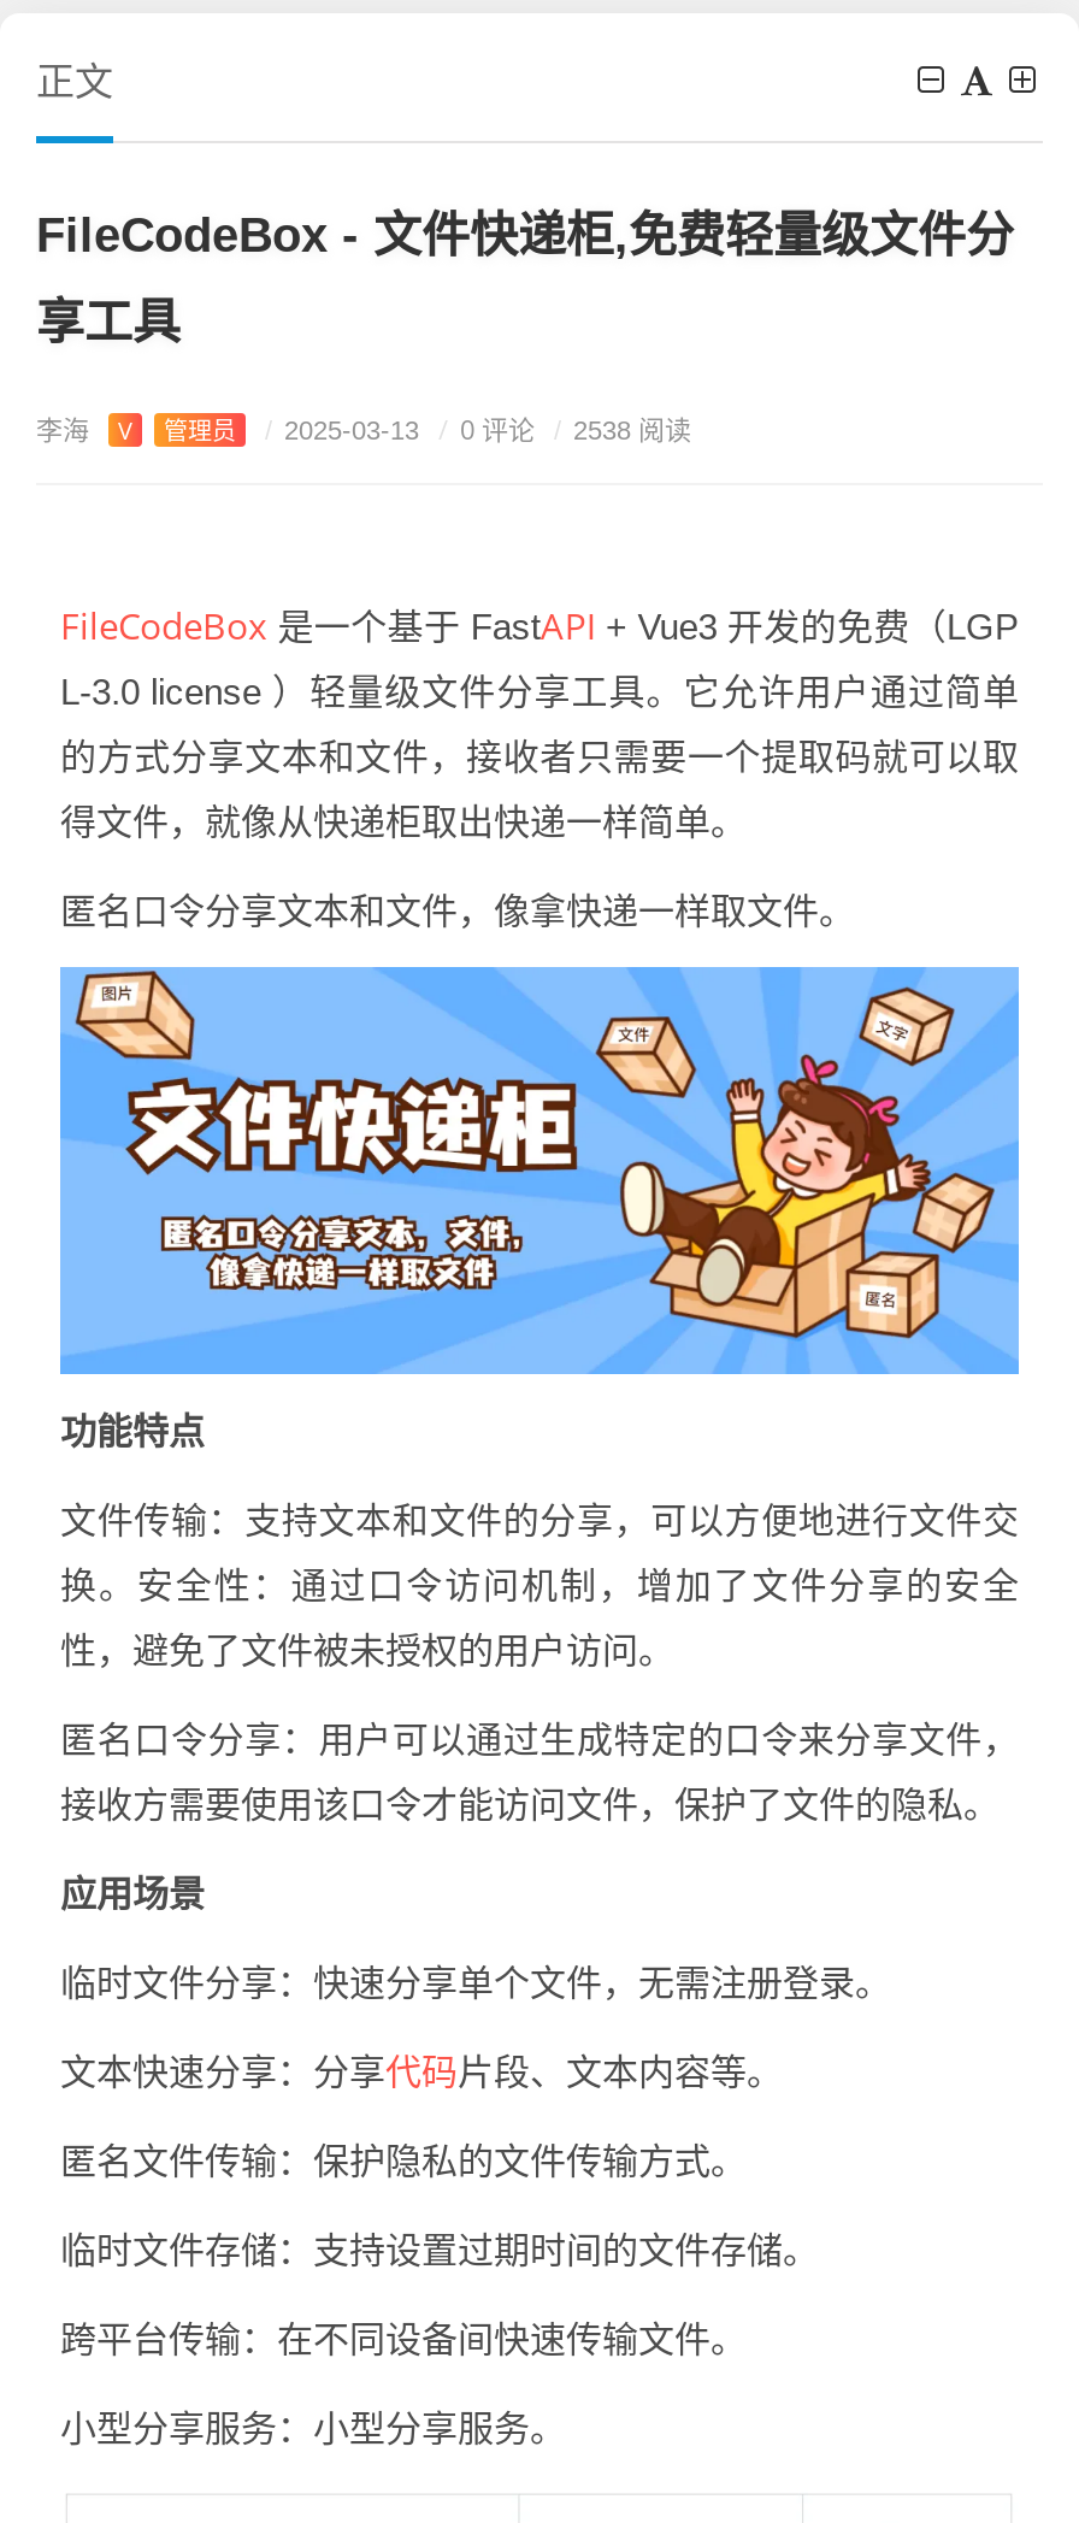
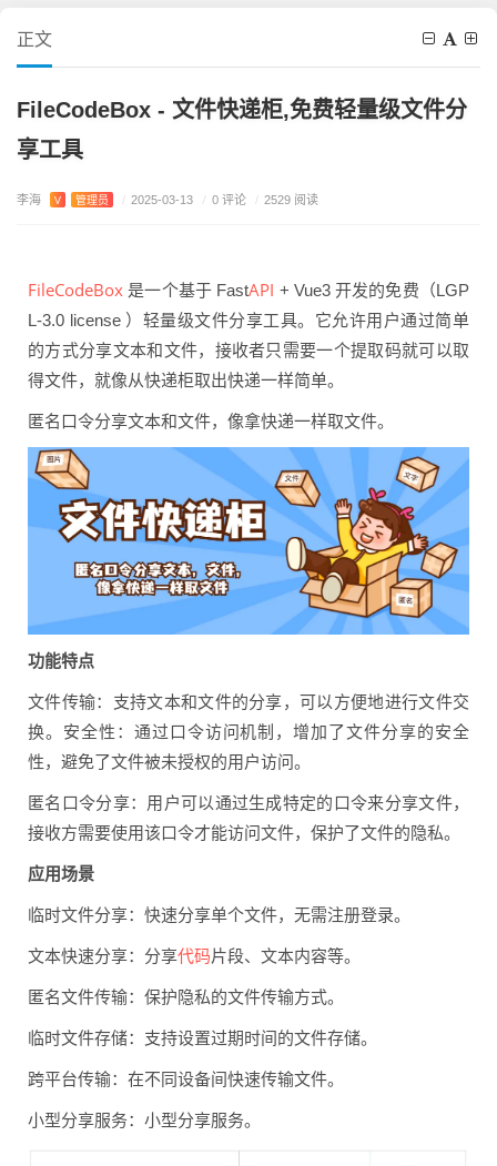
[36,411,691,447] 李海 V 管理员 / 2025-03-13 / 0 评论 / 2538 阅读 -> [17,191,318,207] 李海 V 管理员 / 2025-03-13 / 0 评论 / 2529 阅读

